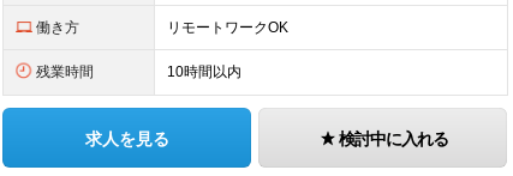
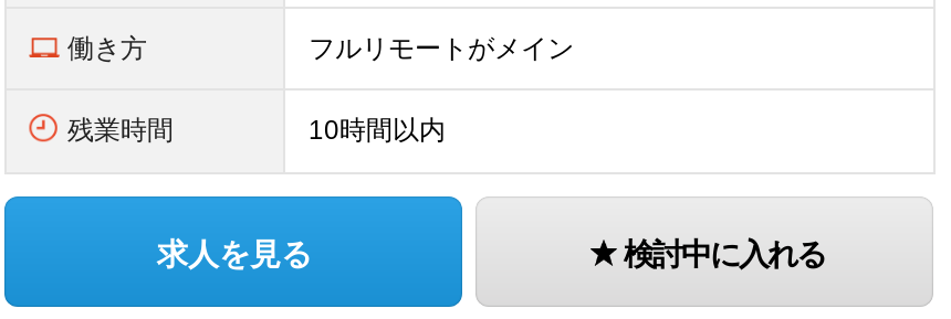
[167,19,289,36] リモートワークOK -> [308,33,574,64] フルリモートがメイン

